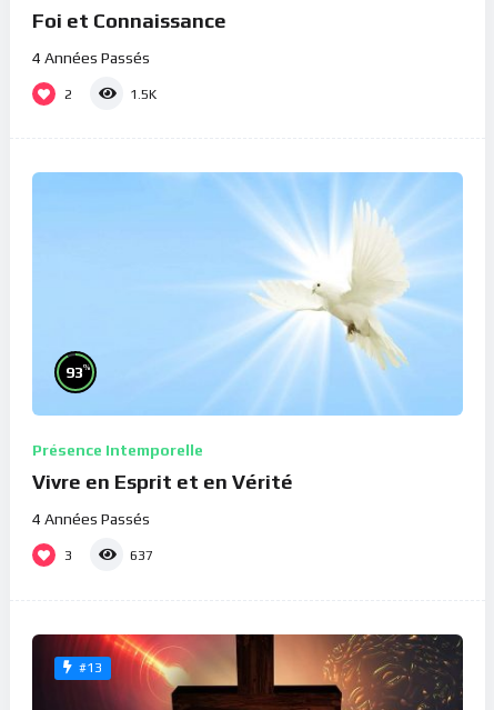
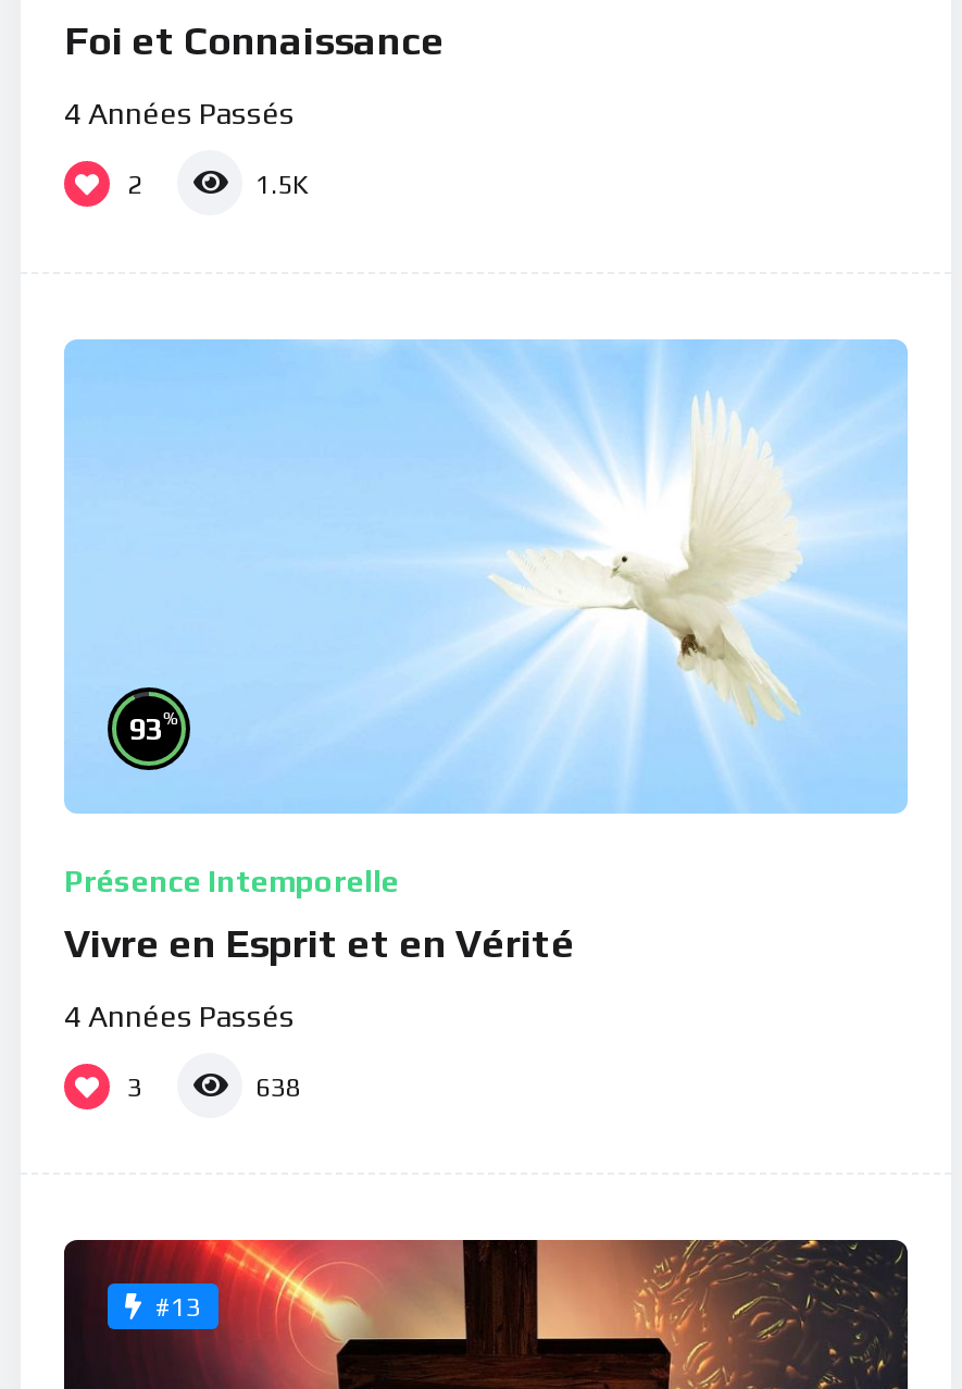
[130,548,153,564] 637 -> [255,1072,301,1102] 638

